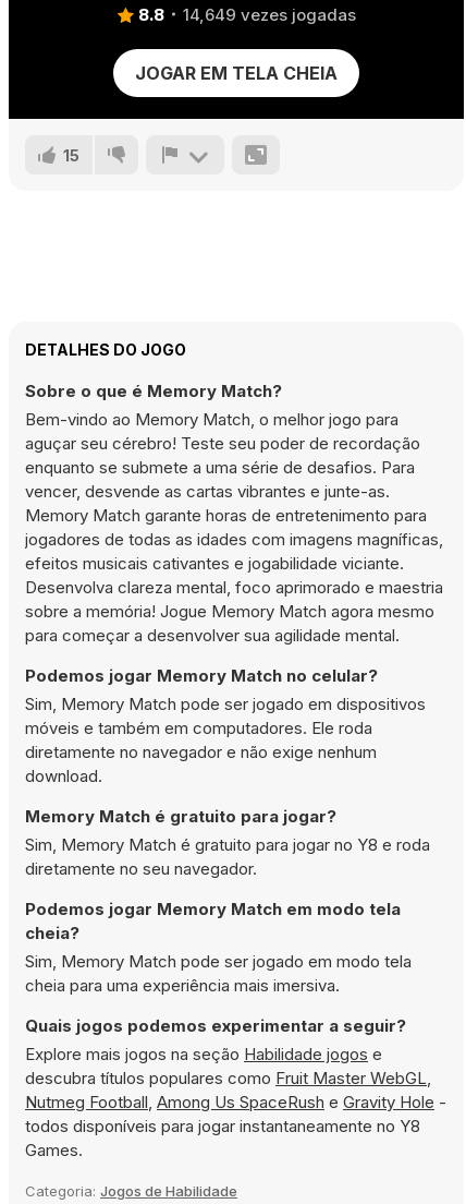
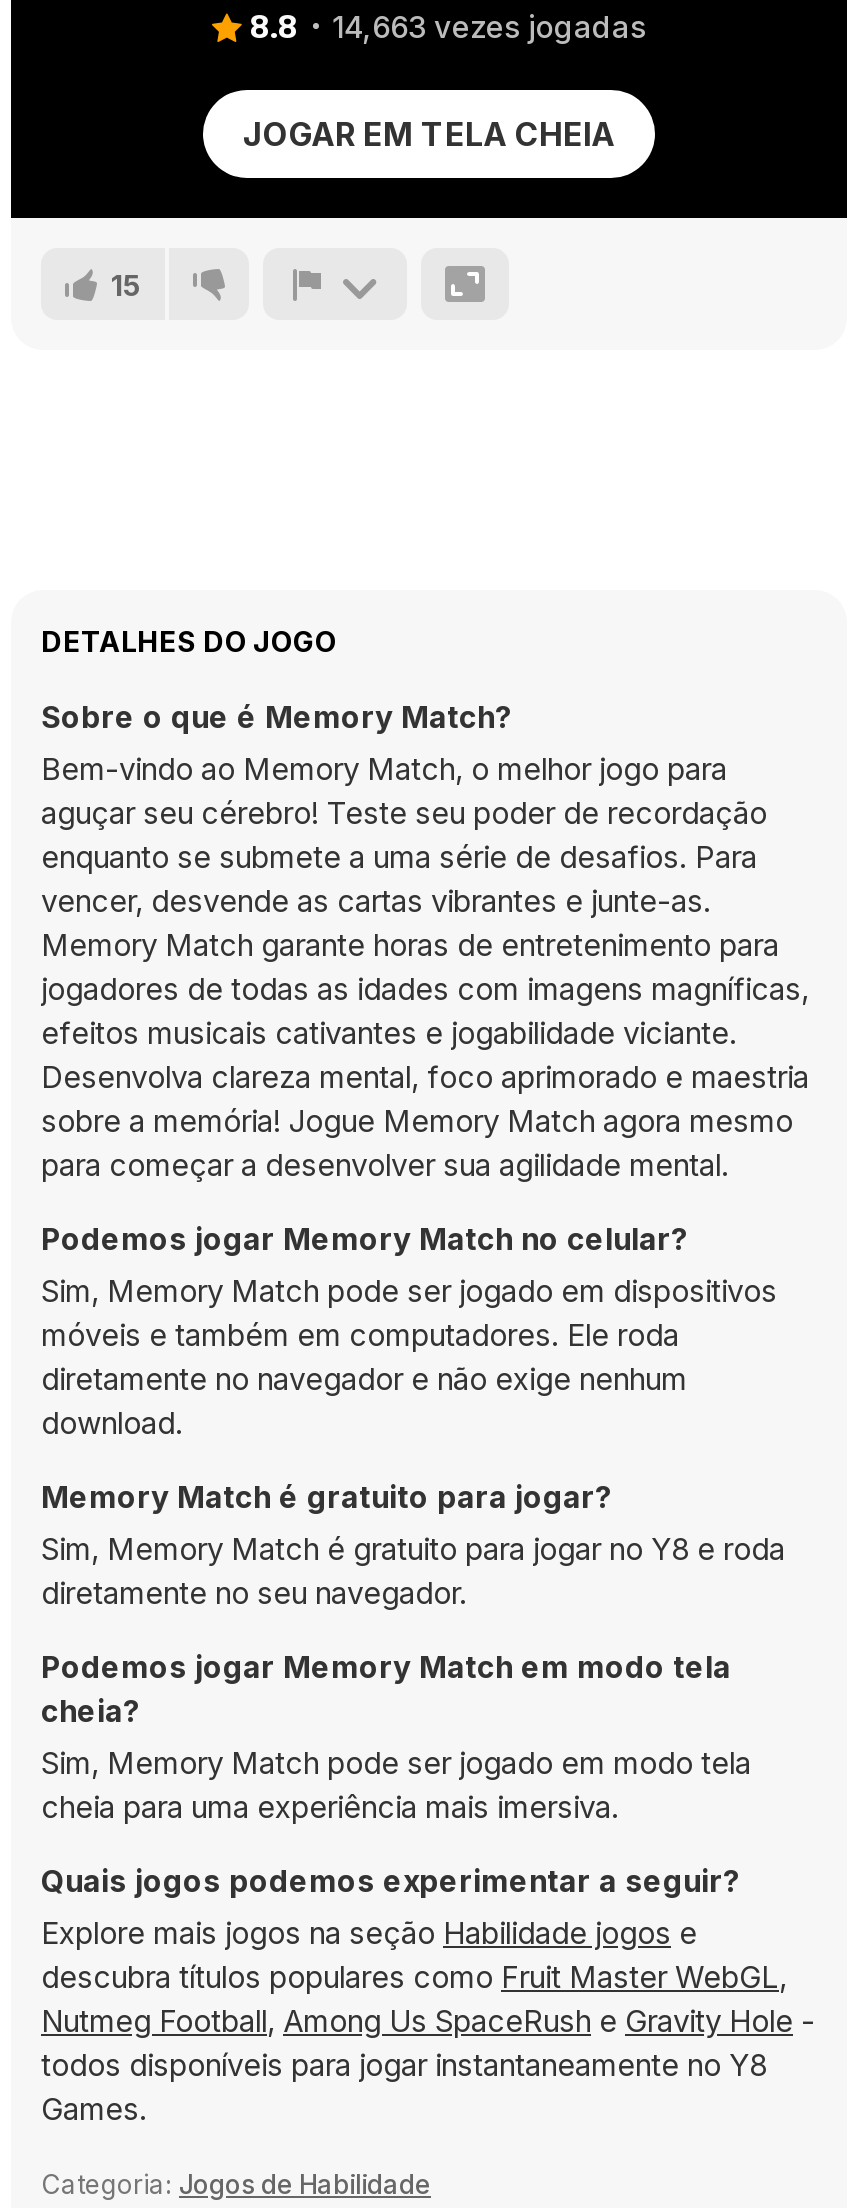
[182,4,355,25] 14,649 vezes jogadas -> [332,8,646,46] 14,663 vezes jogadas

